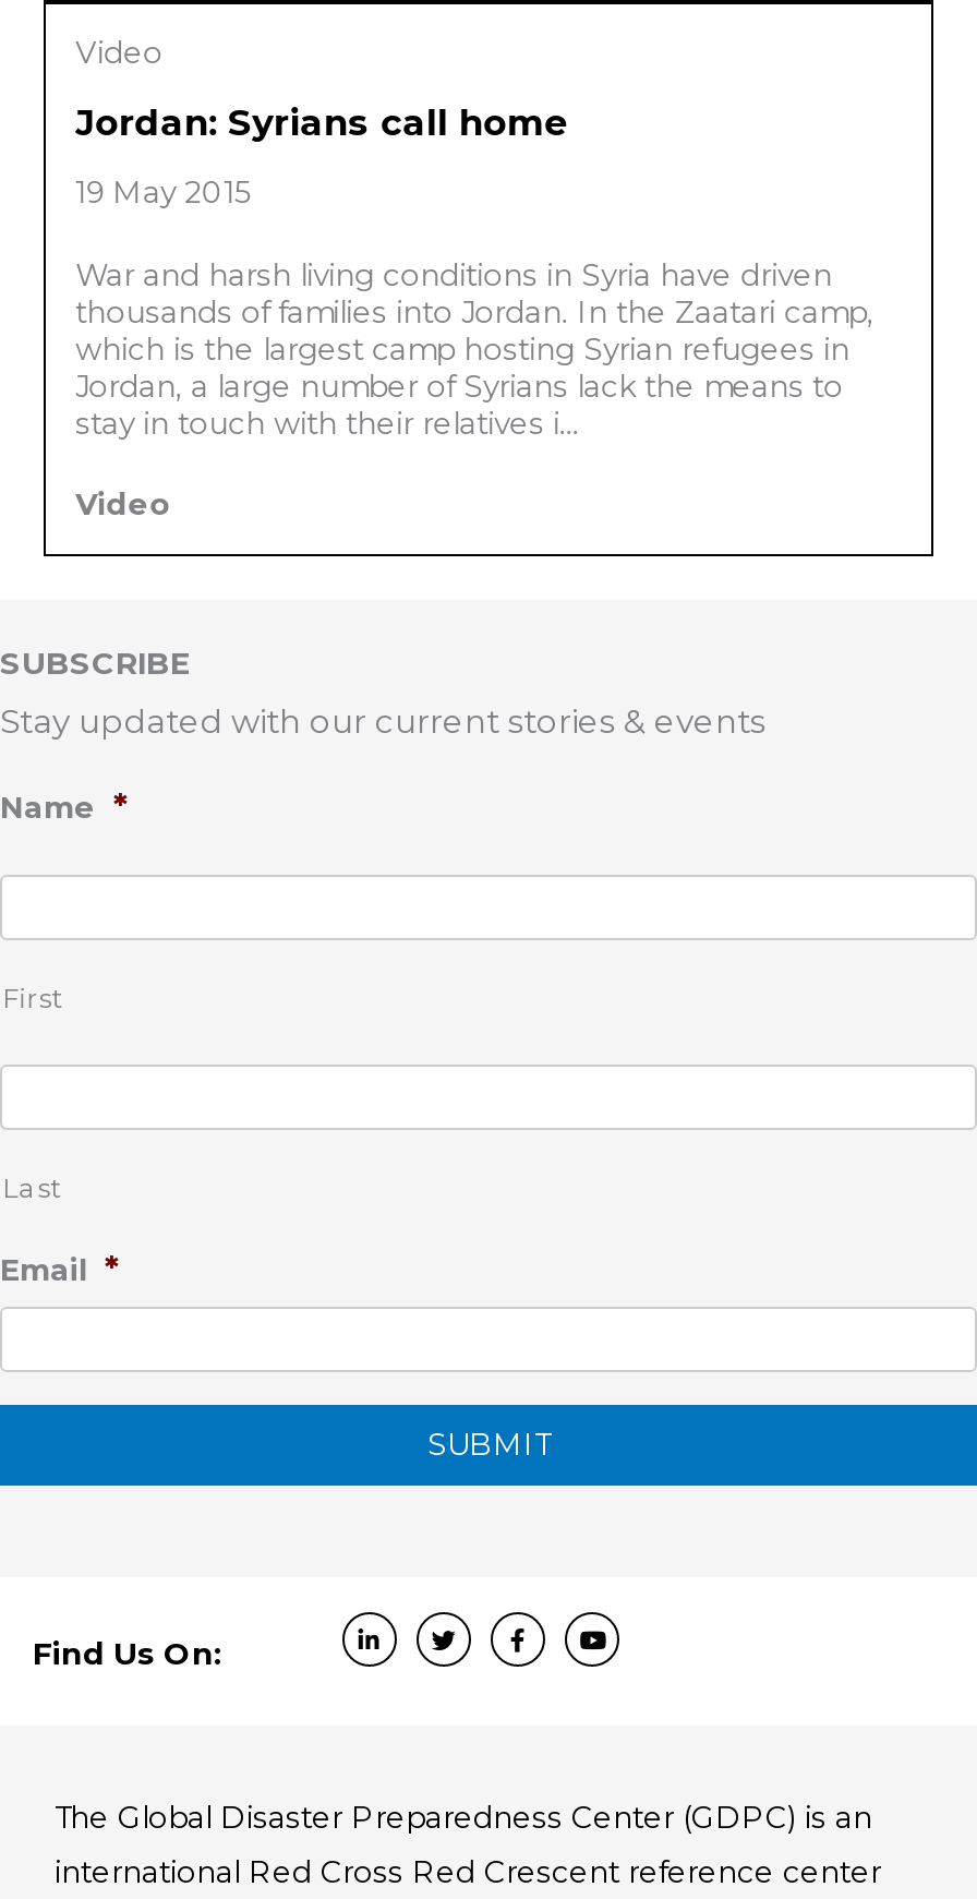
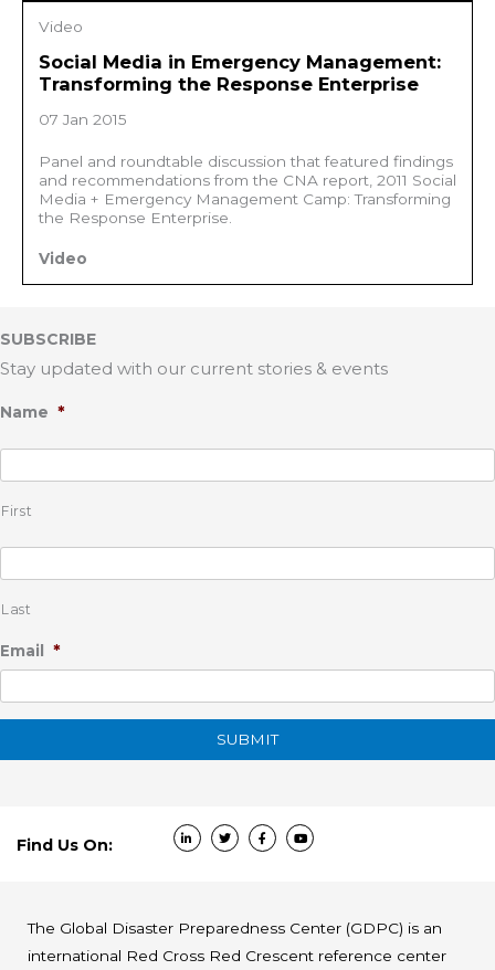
[76,101,569,145] Jordan: Syrians call home -> [38,51,441,95] Social Media in Emergency Management: | Transforming the Response Enterprise
[76,175,252,210] 19 May 2015 -> [38,111,127,128] 07 Jan 2015
[76,257,874,440] War and harsh living conditions in Syria have driven | thousands of families into Jordan. In the Zaatari camp, | which is the largest camp hosting Syrian refugees in | Jordan, a large number of Syrians lack the means to | stay in touch with their relatives i... -> [38,152,456,226] Panel and roundtable discussion that featured findings | and recommendations from the CNA report, 2011 Social | Media + Emergency Management Camp: Transforming | the Response Enterprise.

